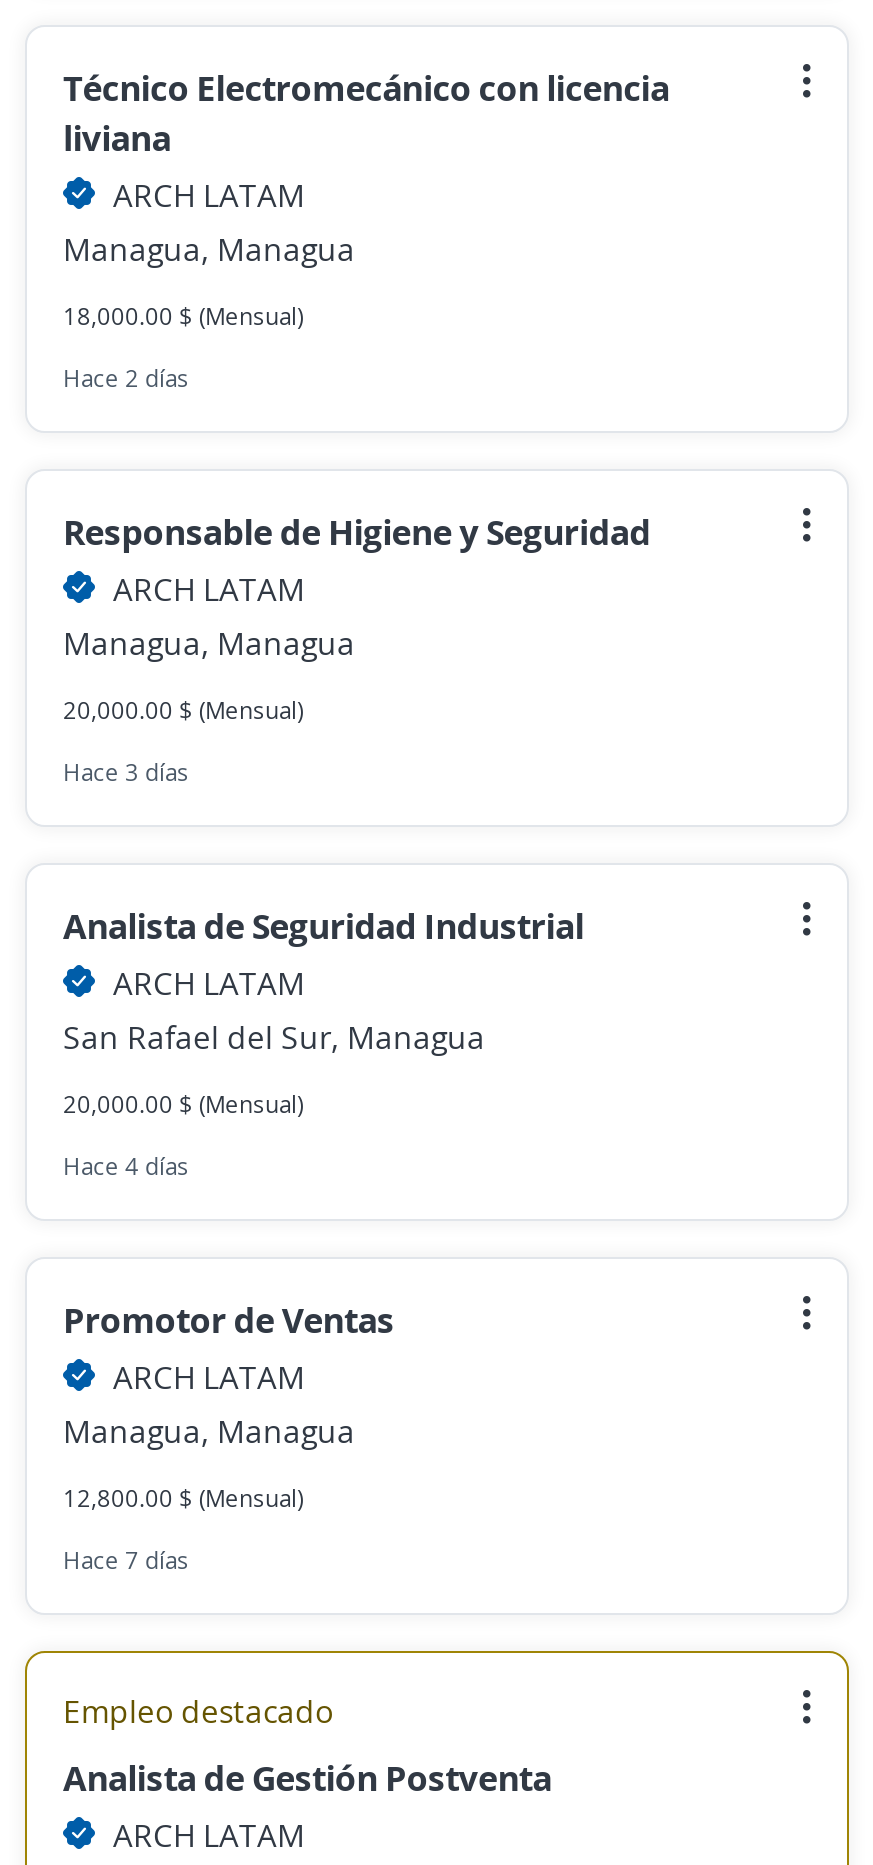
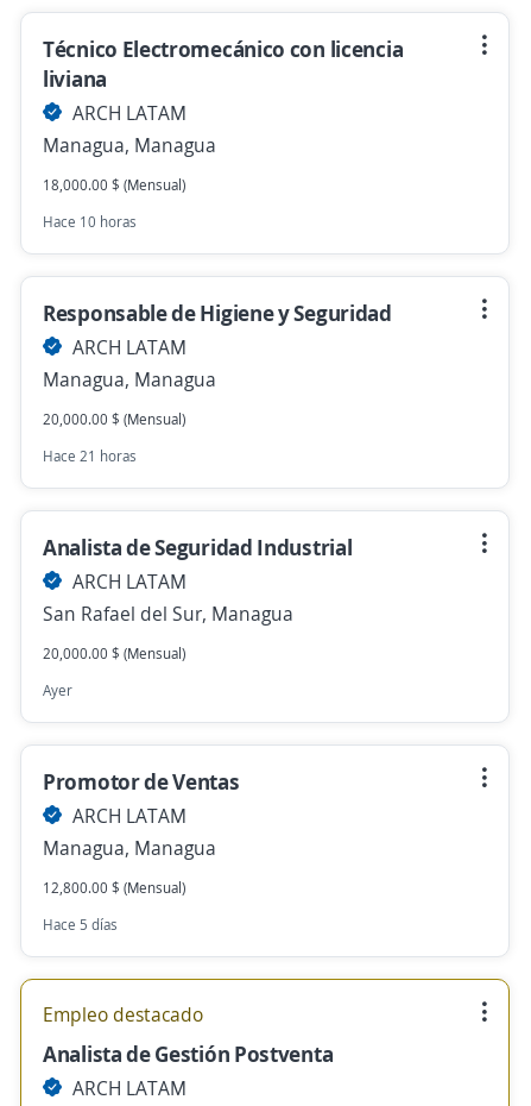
[63,361,189,395] Hace 2 días -> [43,212,137,232] Hace 10 horas
[63,755,189,789] Hace 3 días -> [43,446,137,466] Hace 21 horas
[63,1149,189,1183] Hace 4 días -> [43,680,72,700] Ayer
[63,1543,189,1577] Hace 7 días -> [43,915,118,935] Hace 5 días

